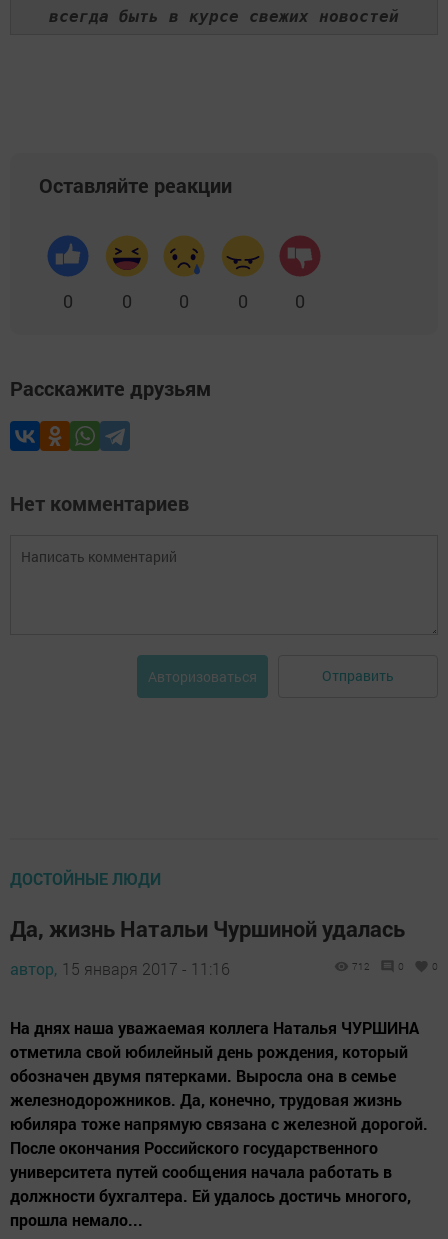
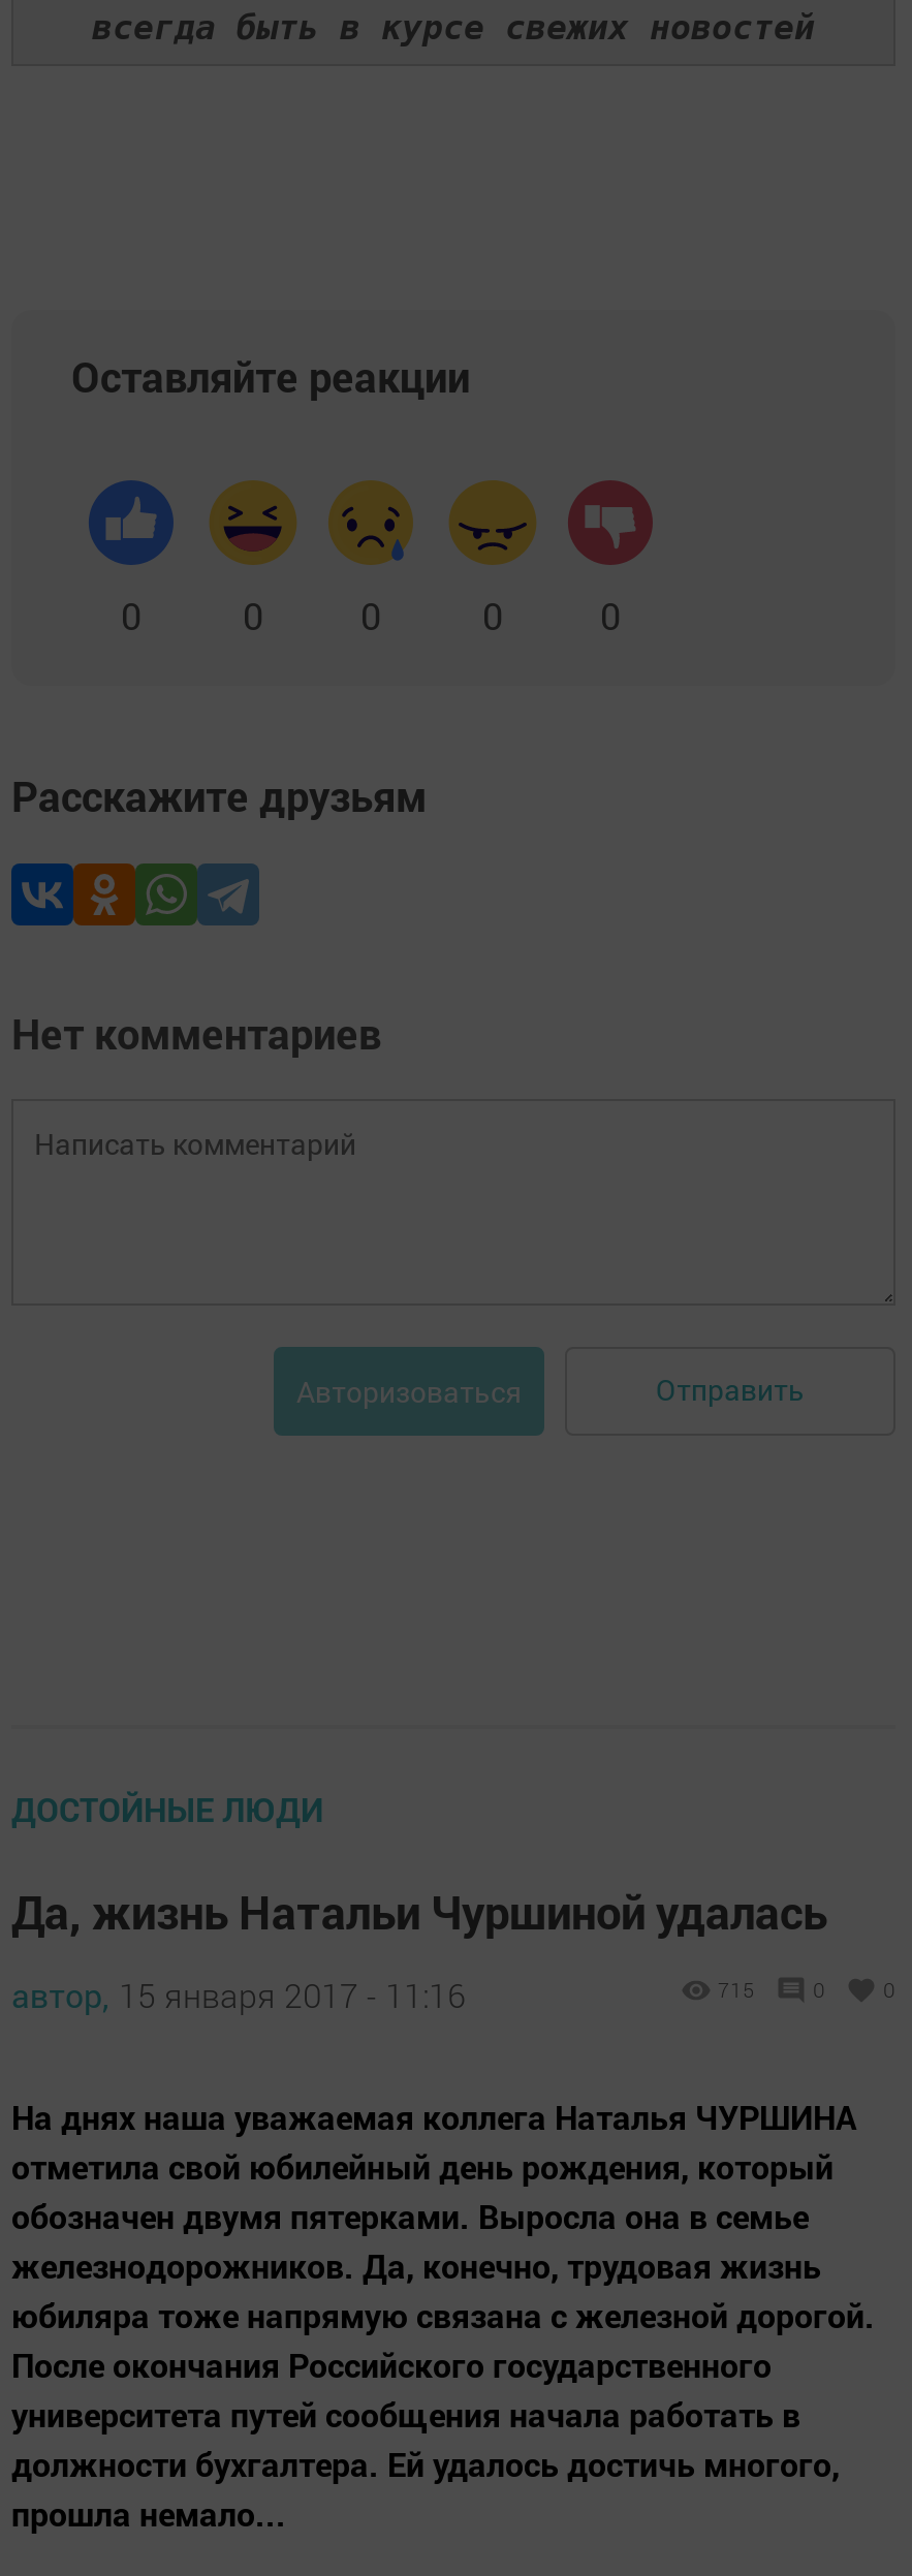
[352,960,370,973] 712 -> [718,1977,755,2004] 715

